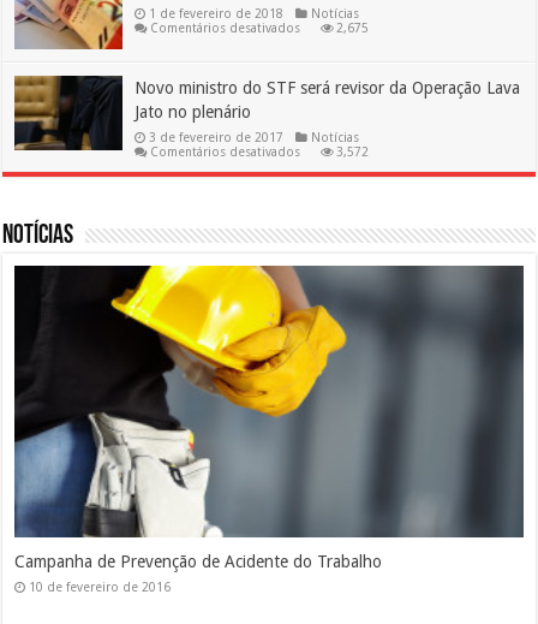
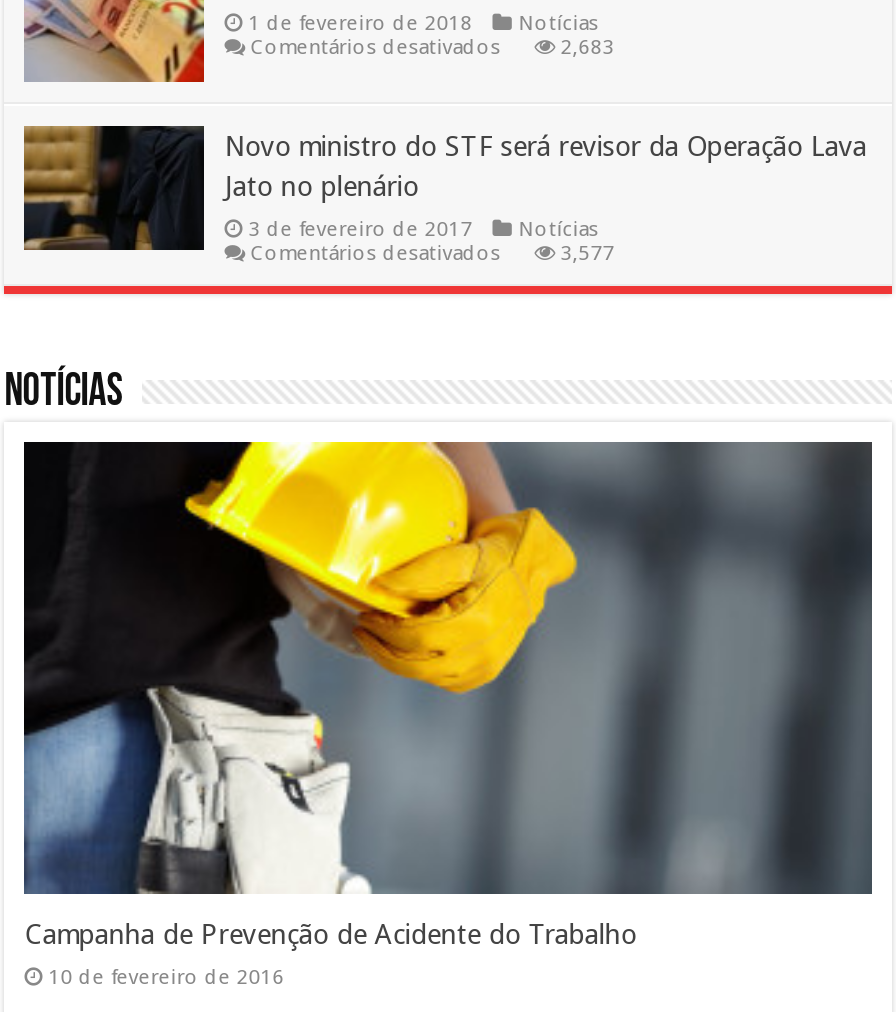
[336,20,369,35] 2,675 -> [560,34,614,58] 2,683
[336,145,369,159] 3,572 -> [560,241,614,265] 3,577

